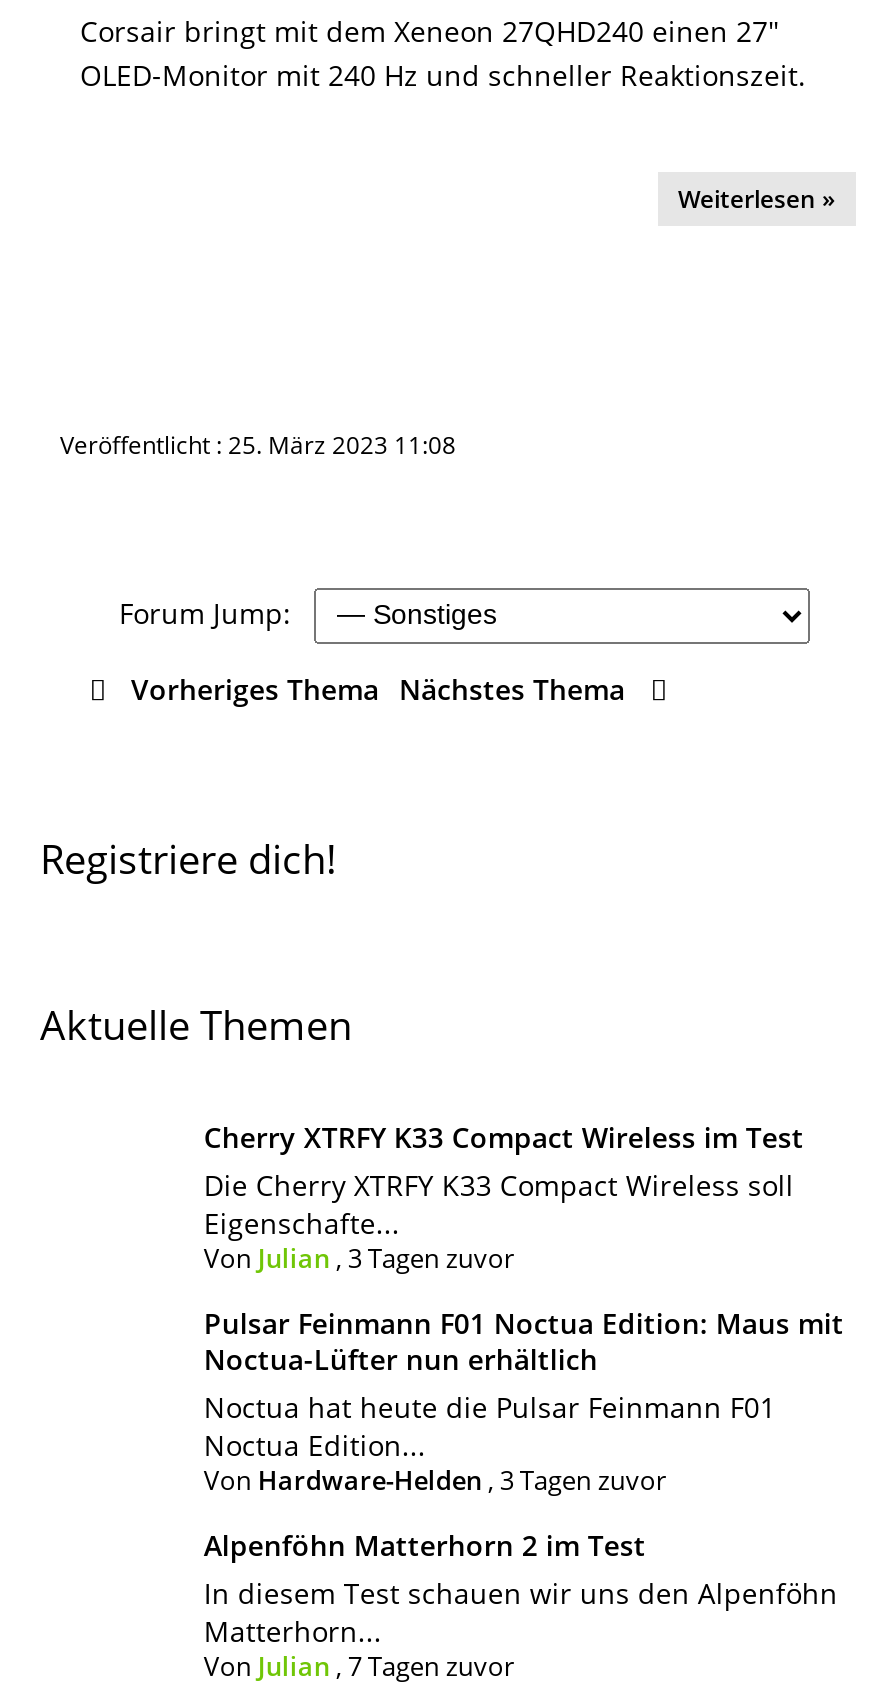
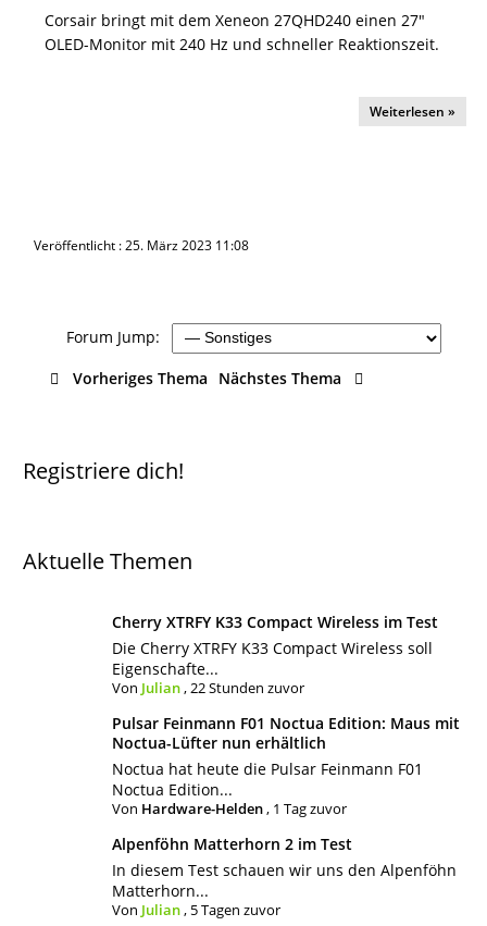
[204,1240,514,1276] Von Julian, 3 Tagen zuvor -> [112,678,304,697] Von Julian, 22 Stunden zuvor
[204,1462,666,1498] Von Hardware-Helden, 3 Tagen zuvor -> [112,799,347,818] Von Hardware-Helden, 1 Tag zuvor
[204,1648,514,1684] Von Julian, 7 Tagen zuvor -> [112,900,280,919] Von Julian, 5 Tagen zuvor

